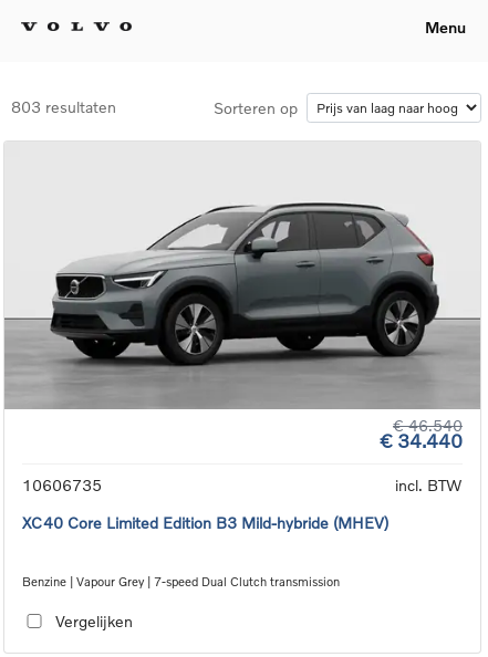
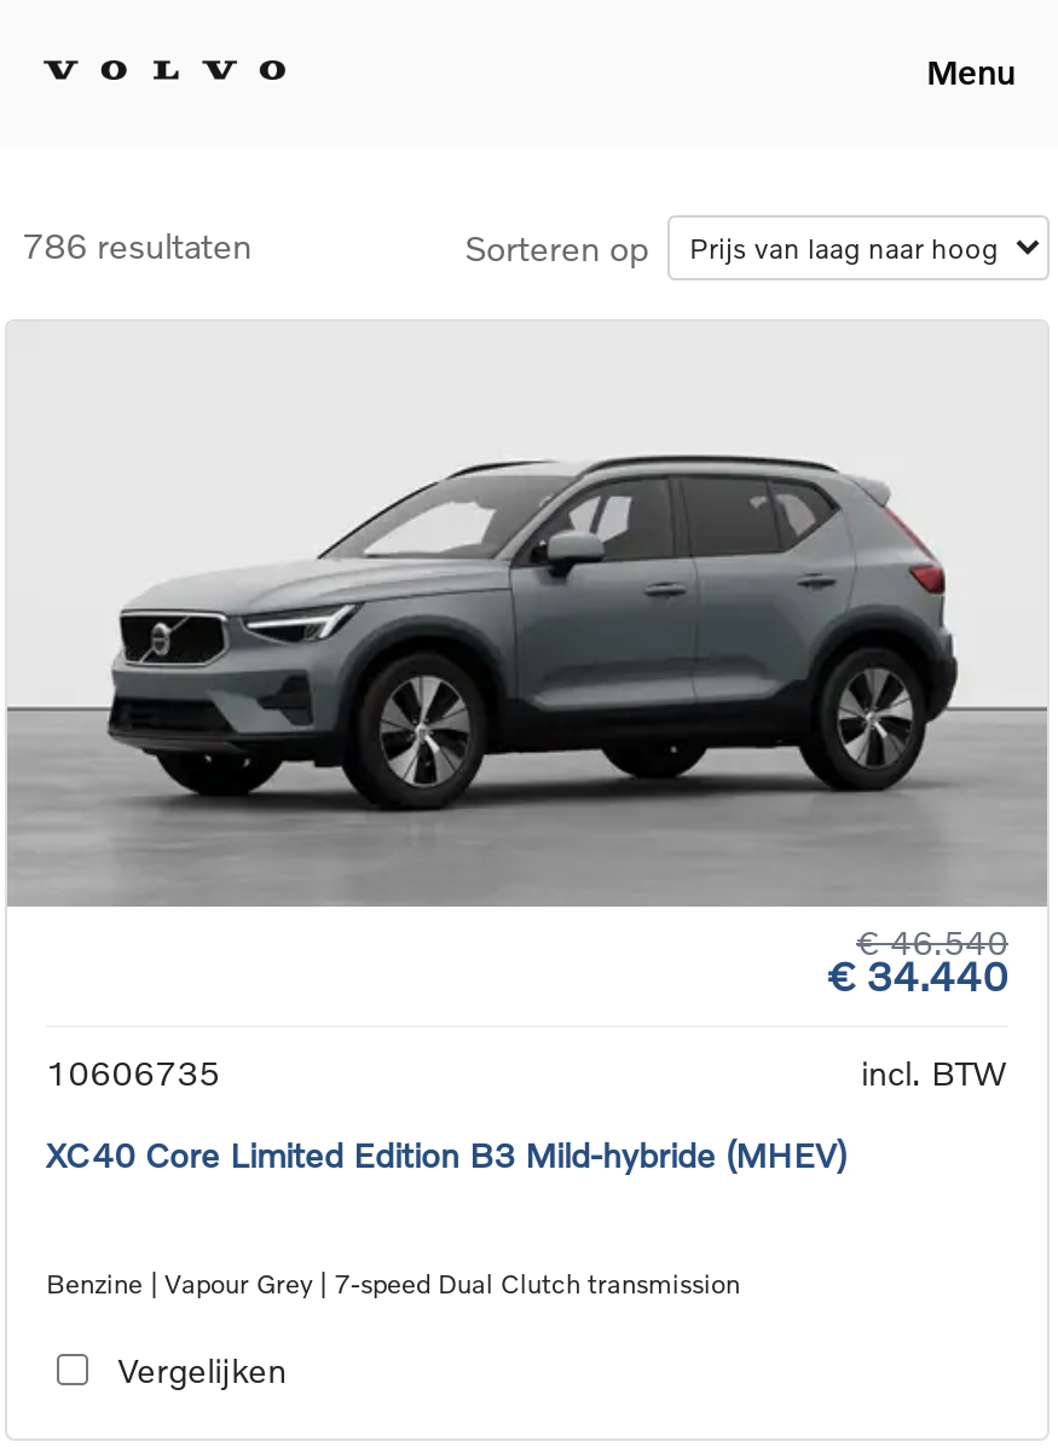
[11,97,116,116] 803 resultaten -> [22,225,252,266] 786 resultaten

